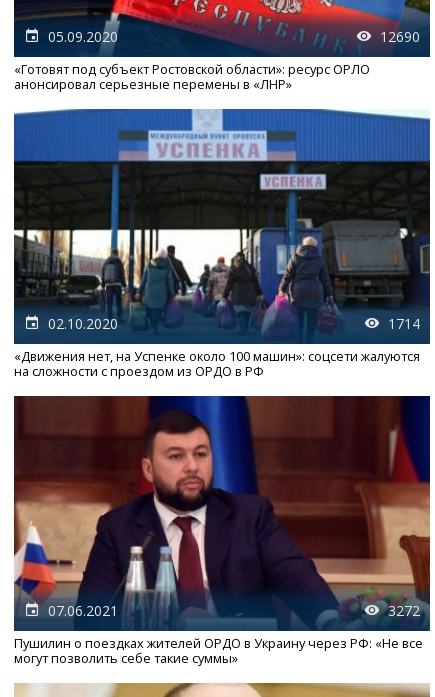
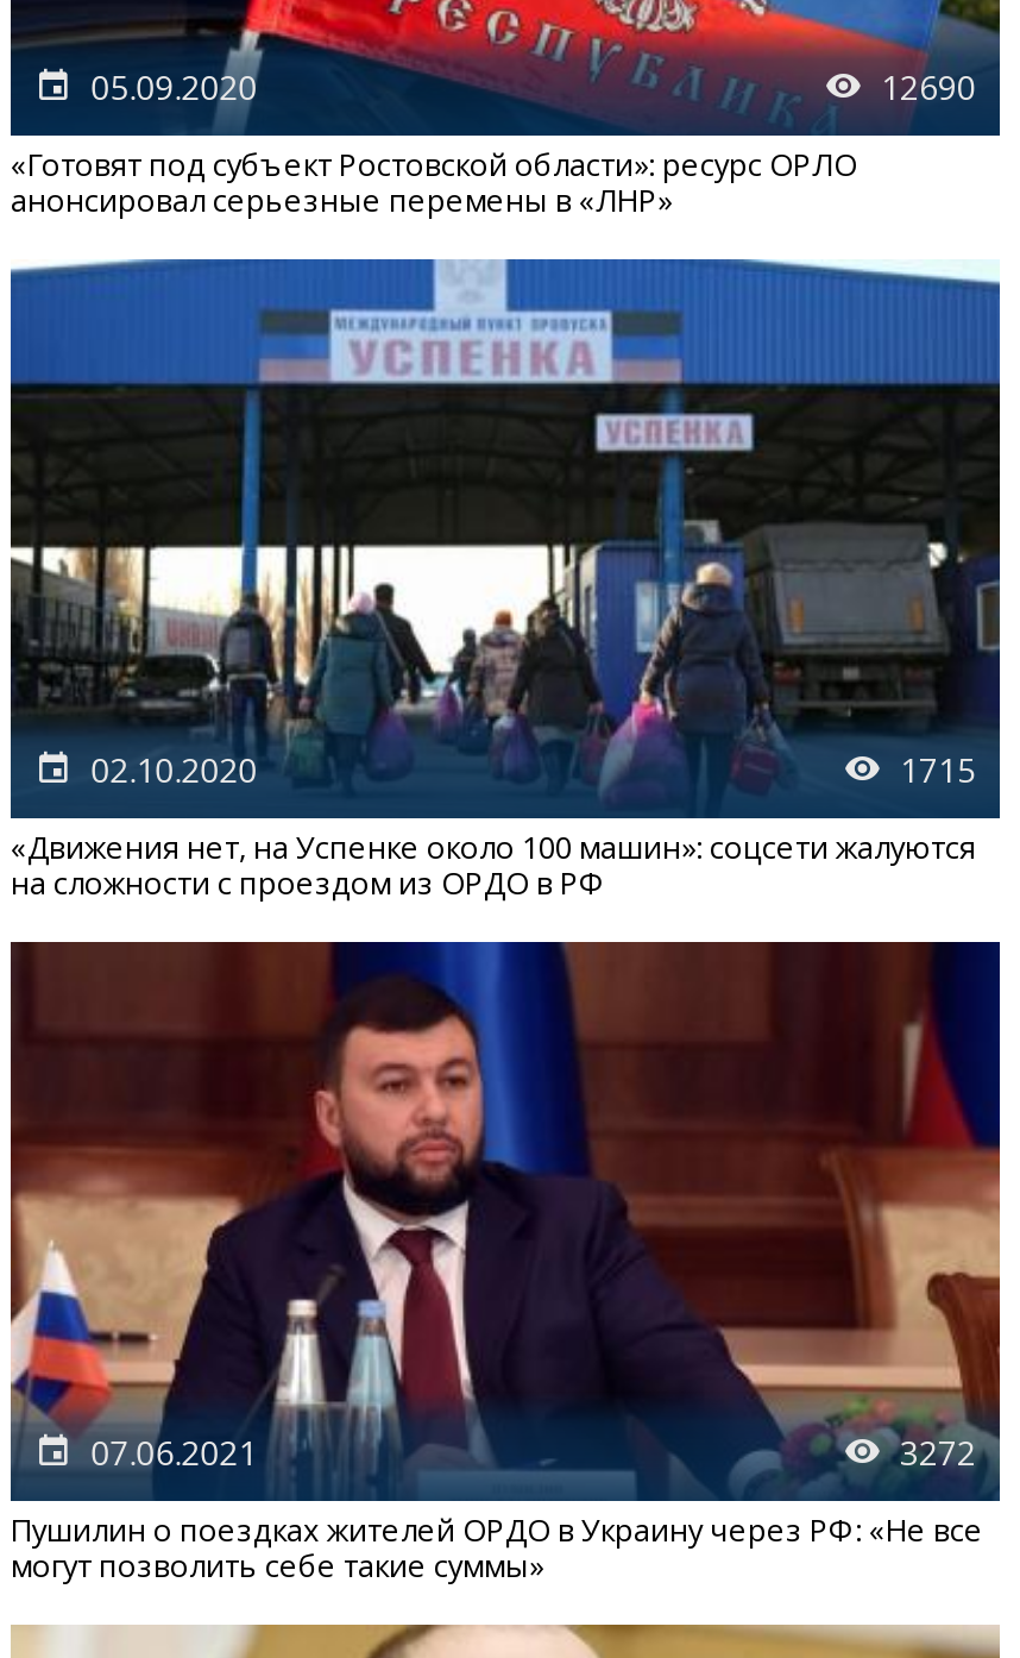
[388,314,420,333] 1714 -> [900,747,976,792] 1715

